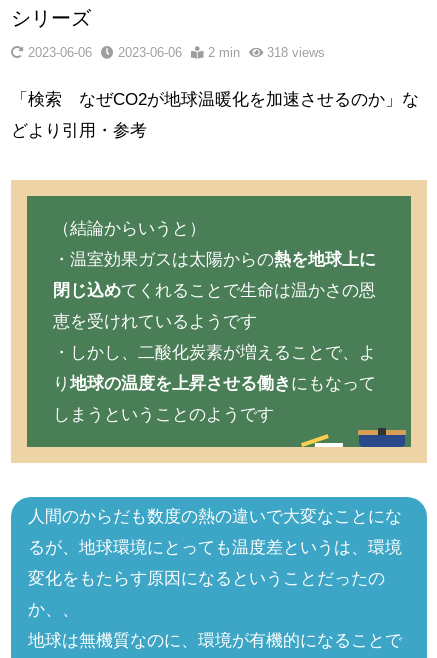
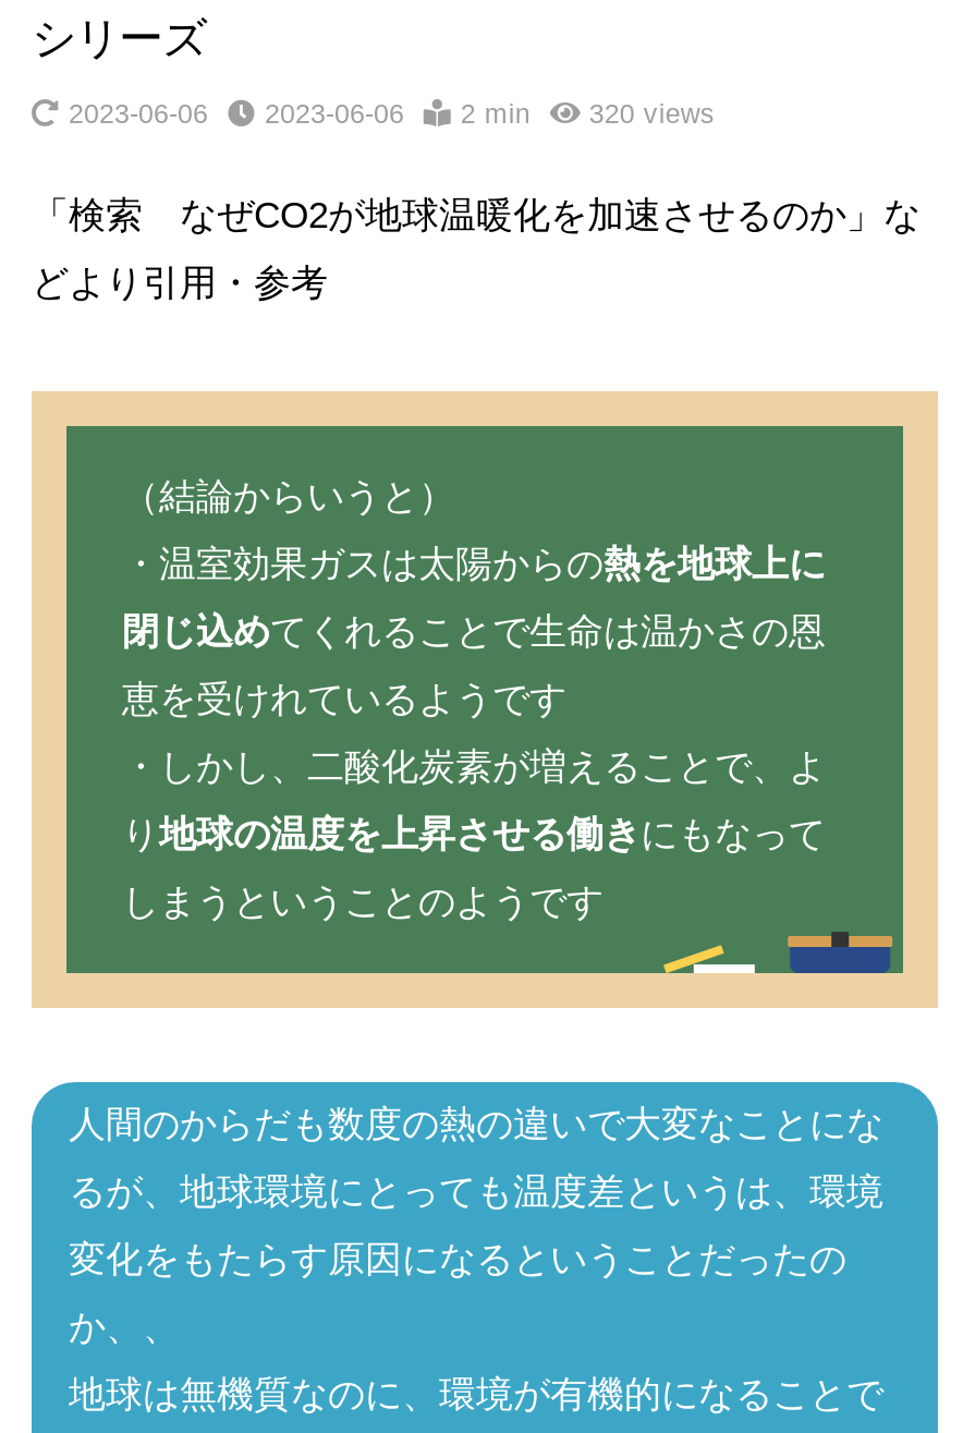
[28,46,325,60] 2023-06-06 2023-06-06 2 min 318 views -> [69,99,715,130] 2023-06-06 2023-06-06 2 min 320 views

